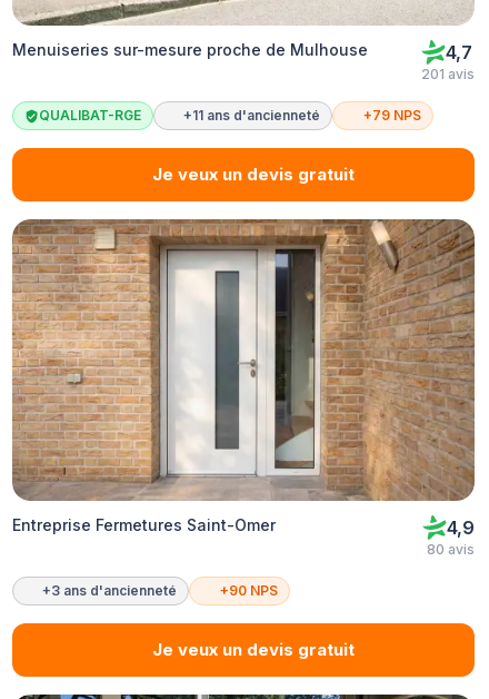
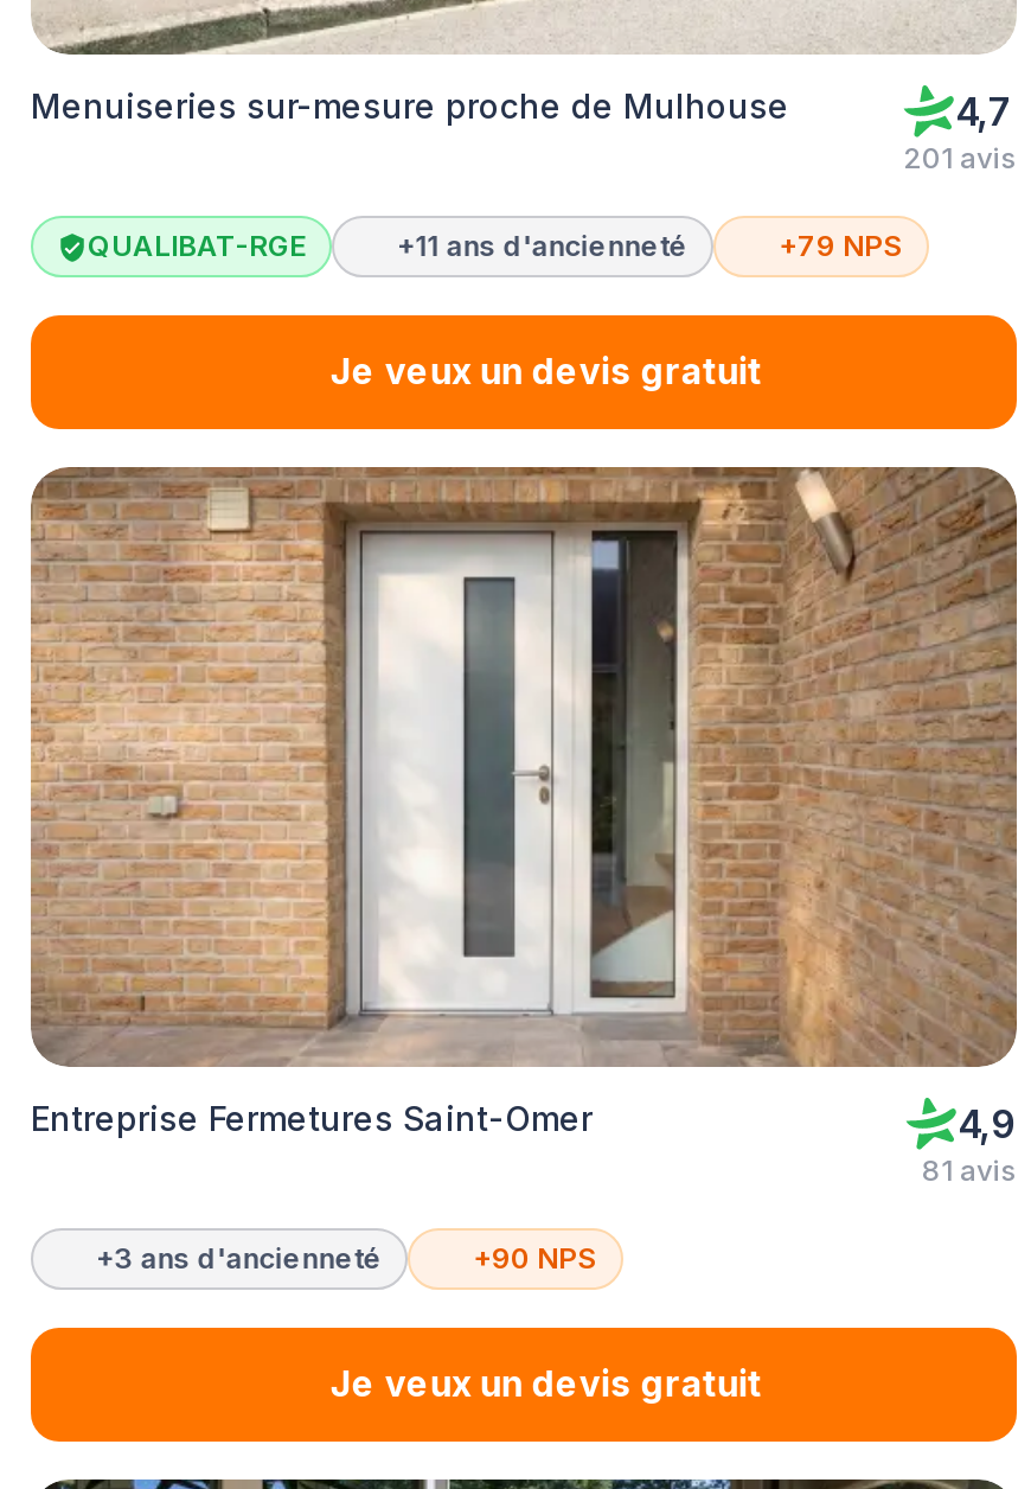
[427,541,475,558] 80 avis -> [922,1152,1017,1188] 81 avis

